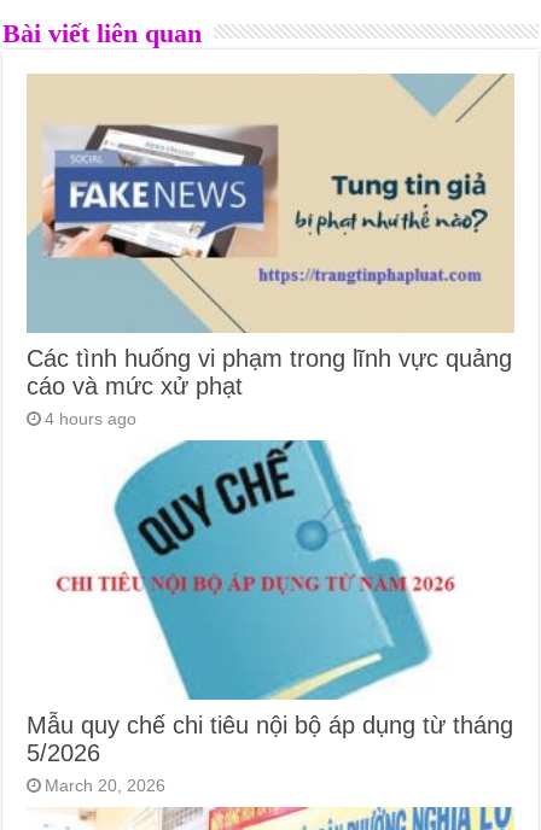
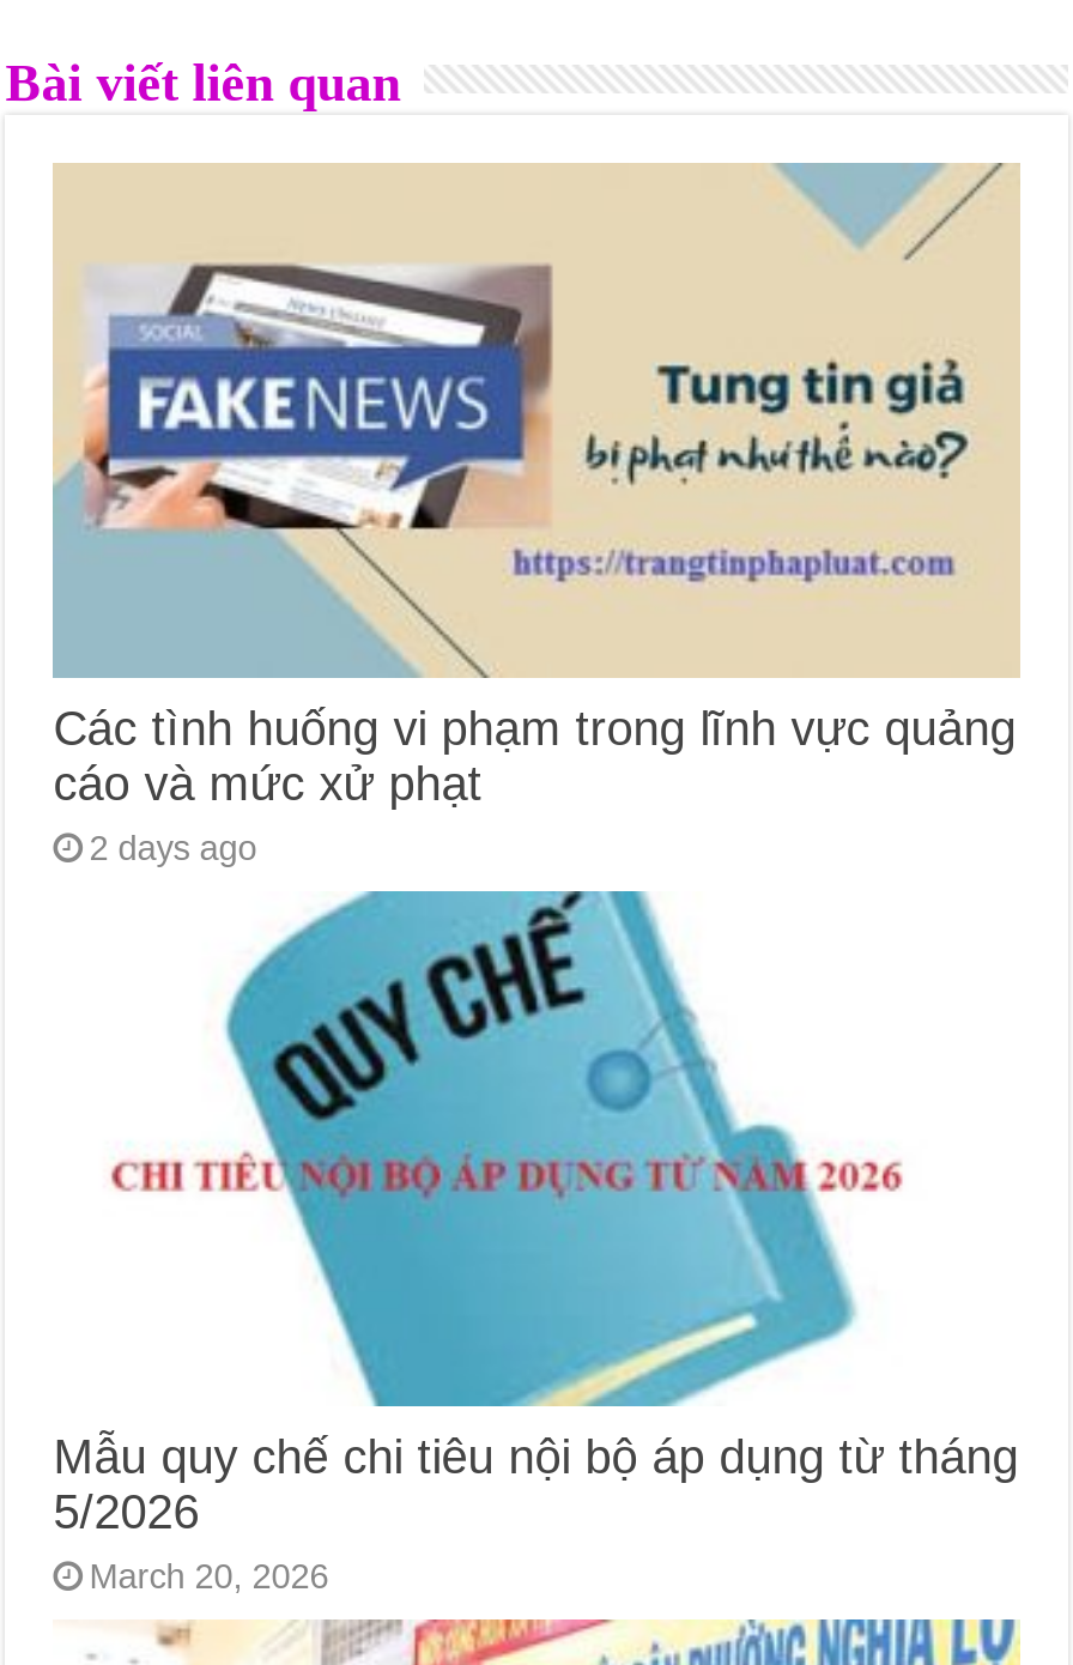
[45,409,137,428] 4 hours ago -> [89,829,257,867] 2 days ago

